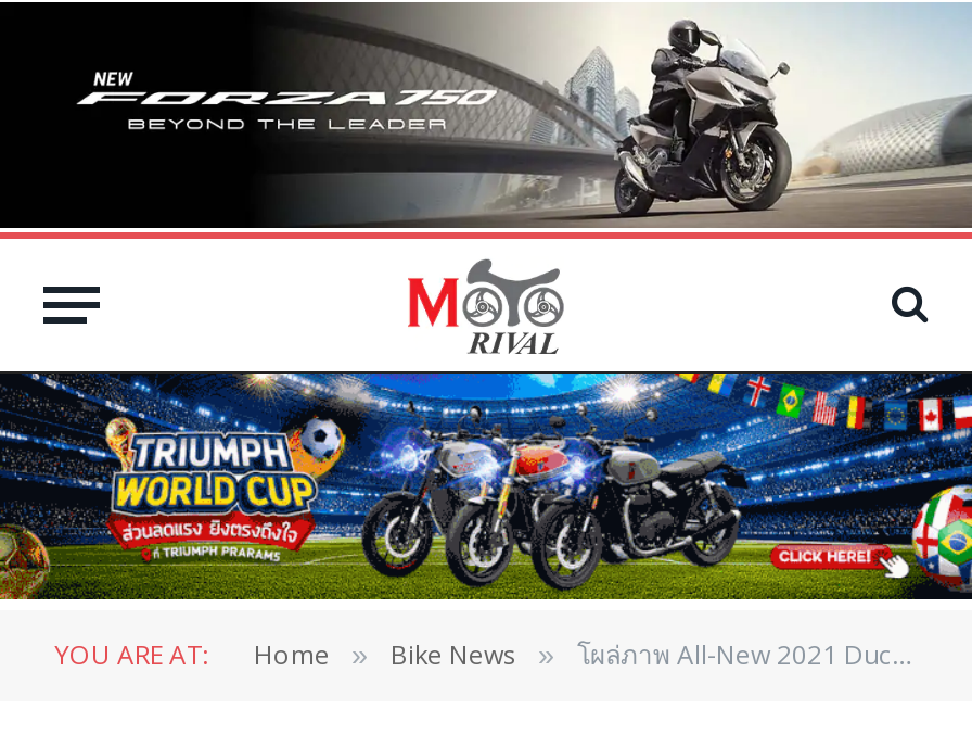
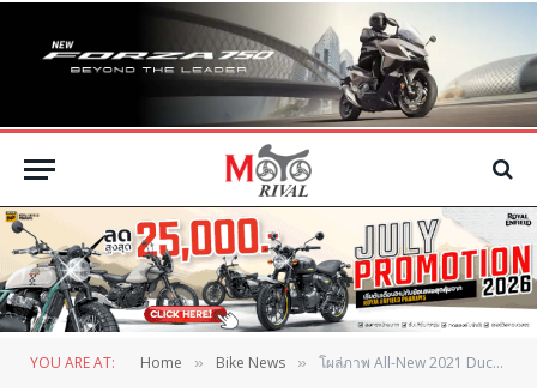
[7,371,965,602] [image] -> [4,206,533,333] [image]

